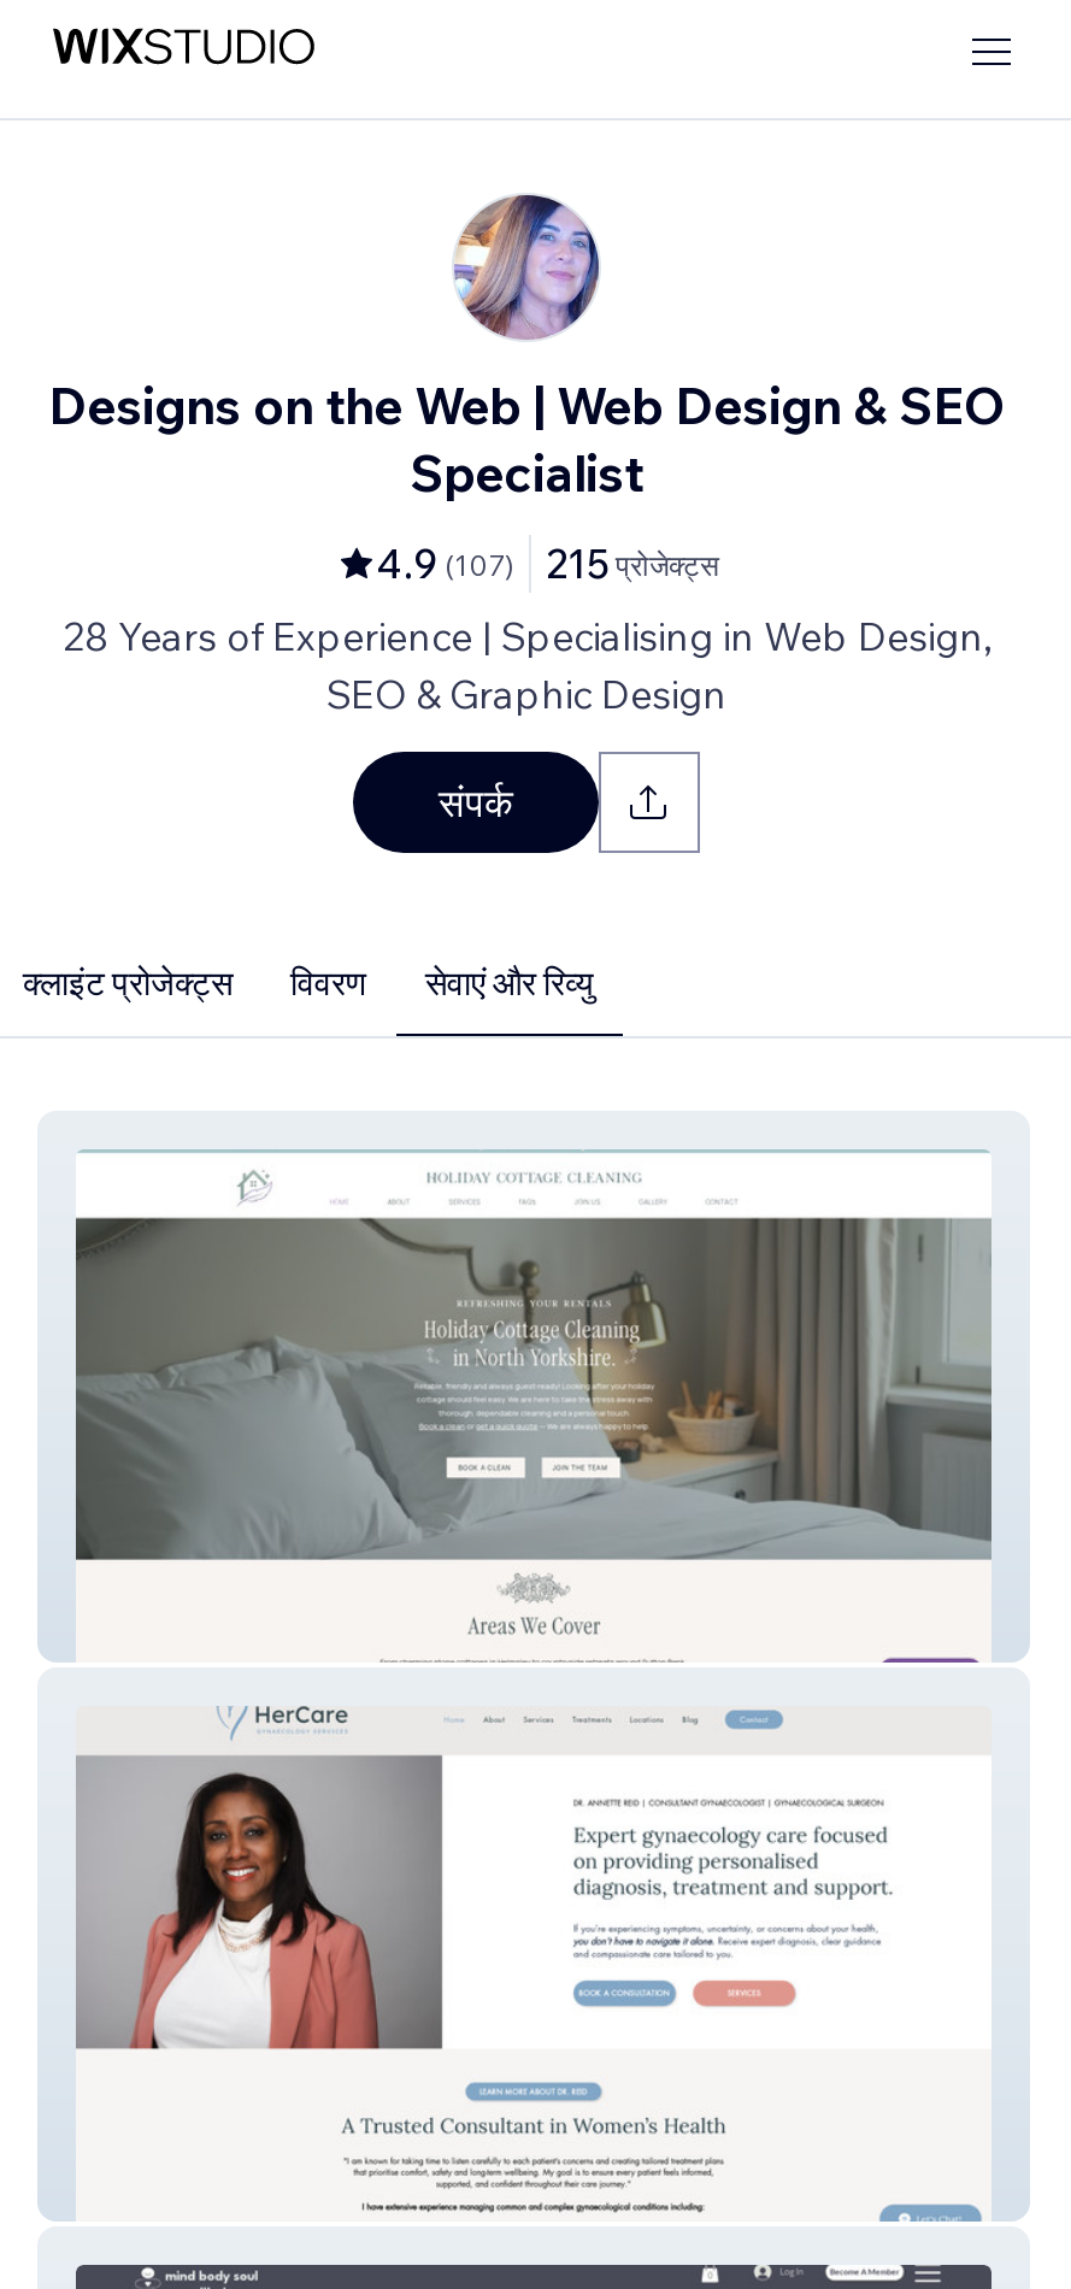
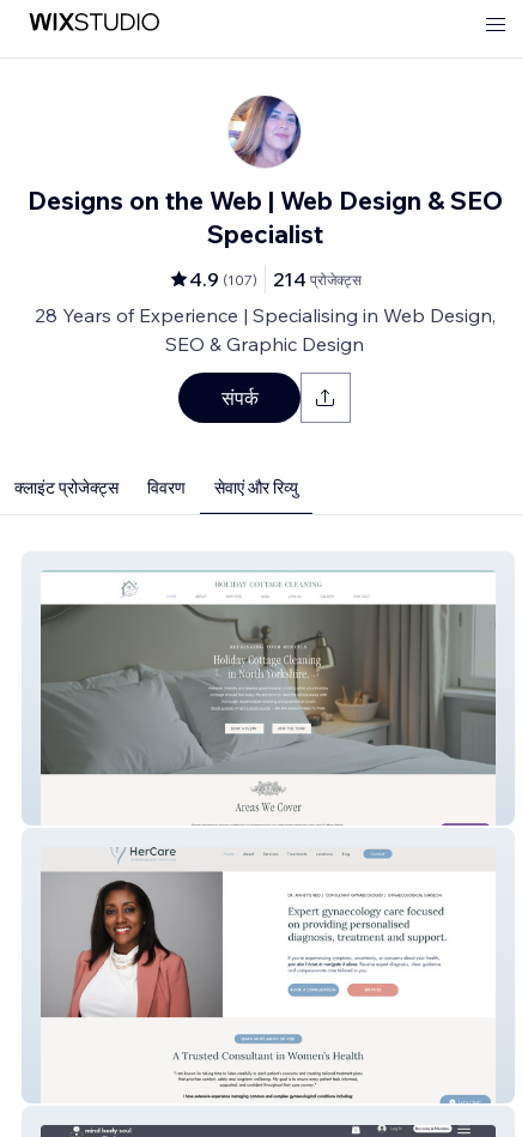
[377,540,719,588] 4.9 (107) 215 प्रोजेक्ट्स -> [189,267,362,291] 4.9 (107) 214 प्रोजेक्ट्स

